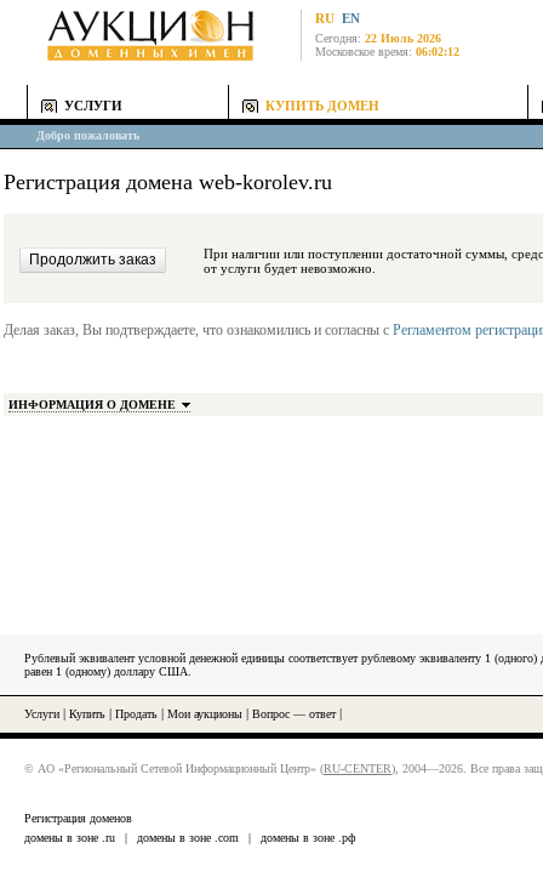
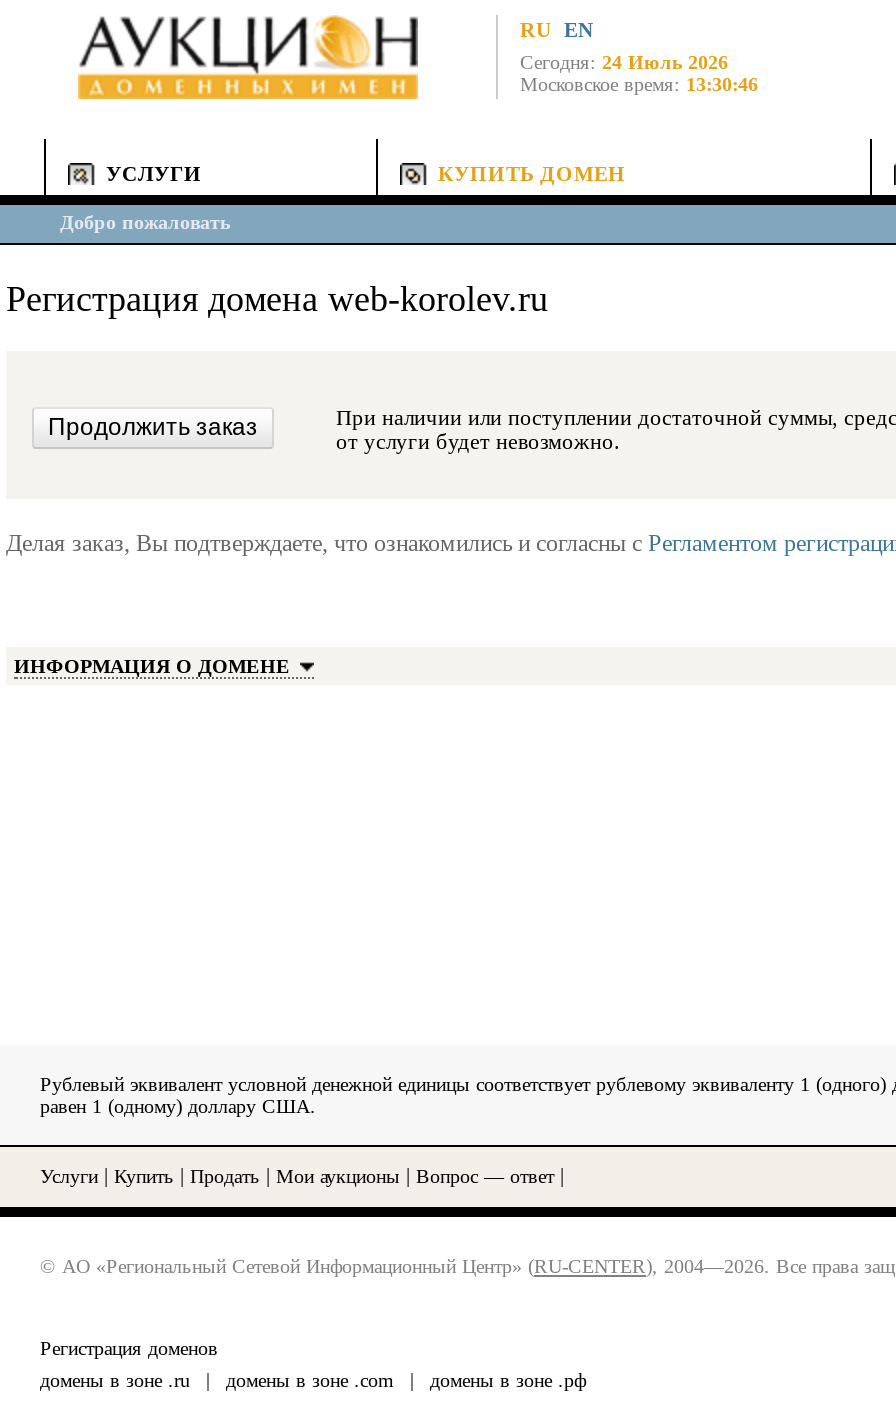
[315,32,441,45] Сегодня: 22 Июль 2026 -> [520,51,728,73] Сегодня: 24 Июль 2026
[315,45,459,58] Московское время: 06:02:12 -> [520,73,758,95] Московское время: 13:30:46

